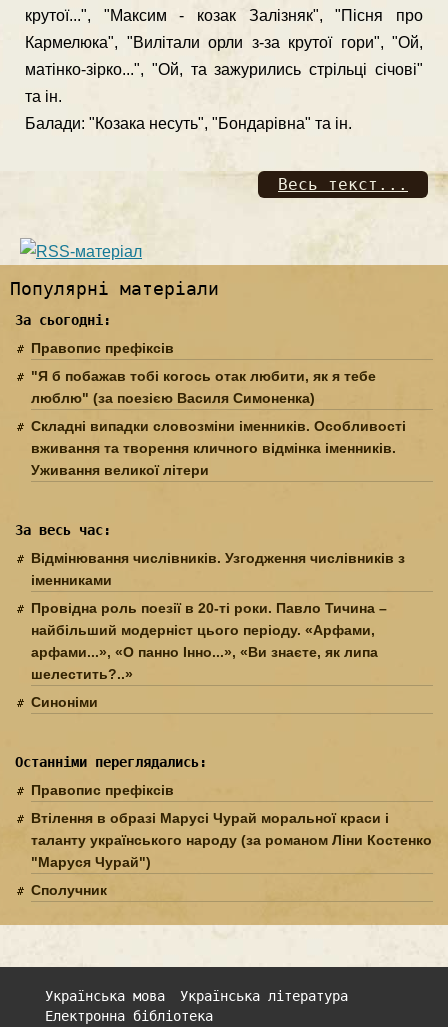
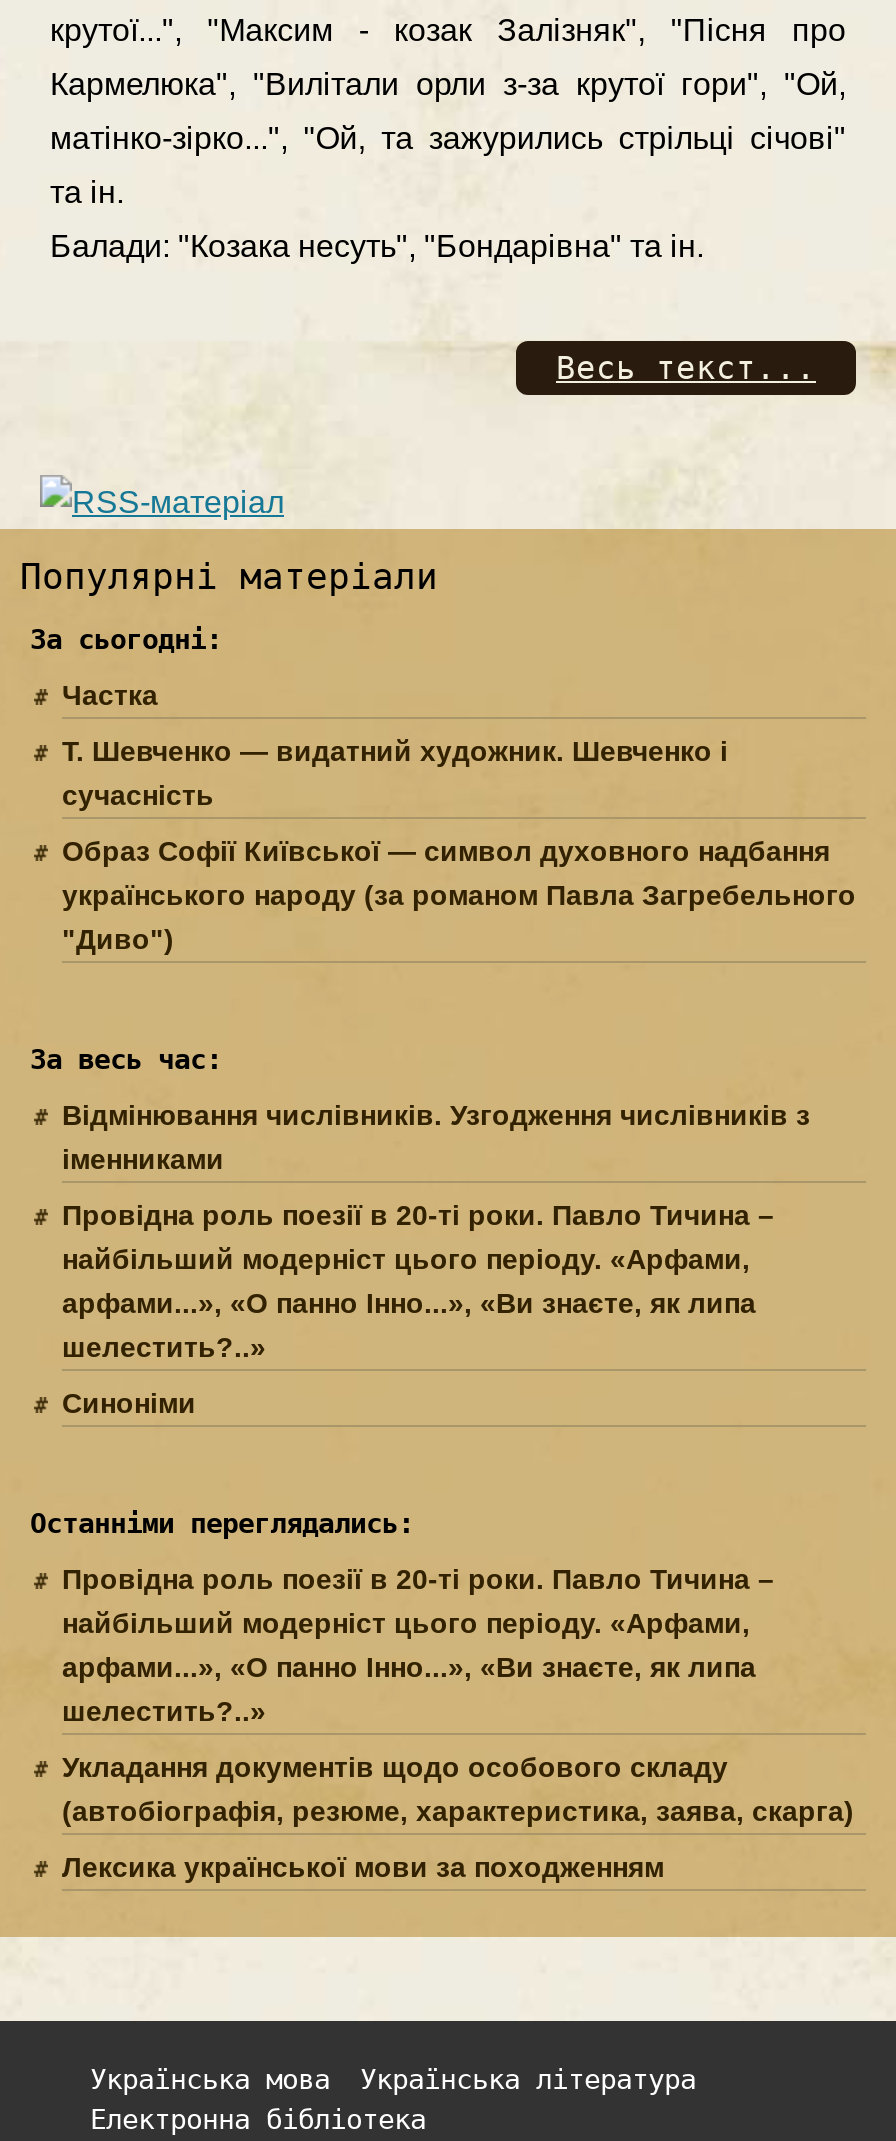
[31,340,174,356] Правопис префіксів -> [62,679,158,711] Частка
[31,368,376,406] "Я б побажав тобі когось отак любити, як я тебе | люблю" (за поезією Василя Симоненка) -> [62,735,728,811] Т. Шевченко — видатний художник. Шевченко і | сучасність
[31,418,406,478] Складні випадки словозміни іменників. Особливості | вживання та творення кличного відмінка іменників. | Уживання великої літери -> [62,835,856,955] Образ Софії Київської — символ духовного надбання | українського народу (за романом Павла Загребельного | "Диво")
[31,782,174,798] Правопис префіксів -> [62,1563,774,1727] Провідна роль поезії в 20-ті роки. Павло Тичина – | найбільший модерніст цього періоду. «Арфами, | арфами...», «О панно Інно...», «Ви знаєте, як липа | шелестить?..»
[31,810,432,870] Втілення в образі Марусі Чурай моральної краси і | таланту українського народу (за романом Ліни Костенко | "Маруся Чурай") -> [62,1751,854,1827] Укладання документів щодо особового складу | (автобіографія, резюме, характеристика, заява, скарга)
[31,882,107,898] Сполучник -> [62,1851,664,1883] Лексика української мови за походженням

